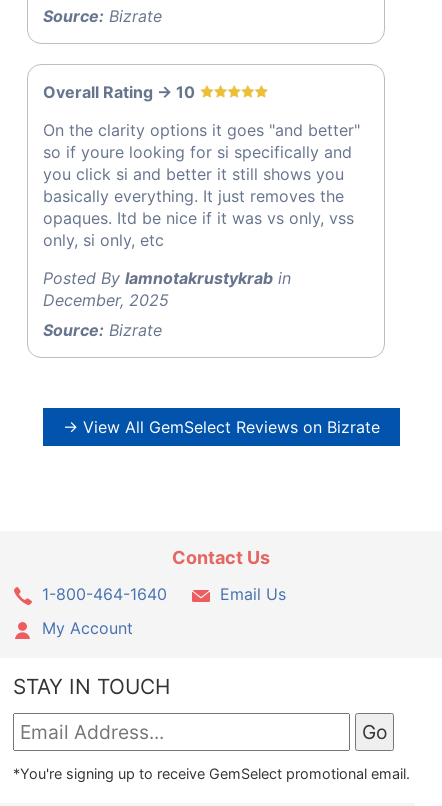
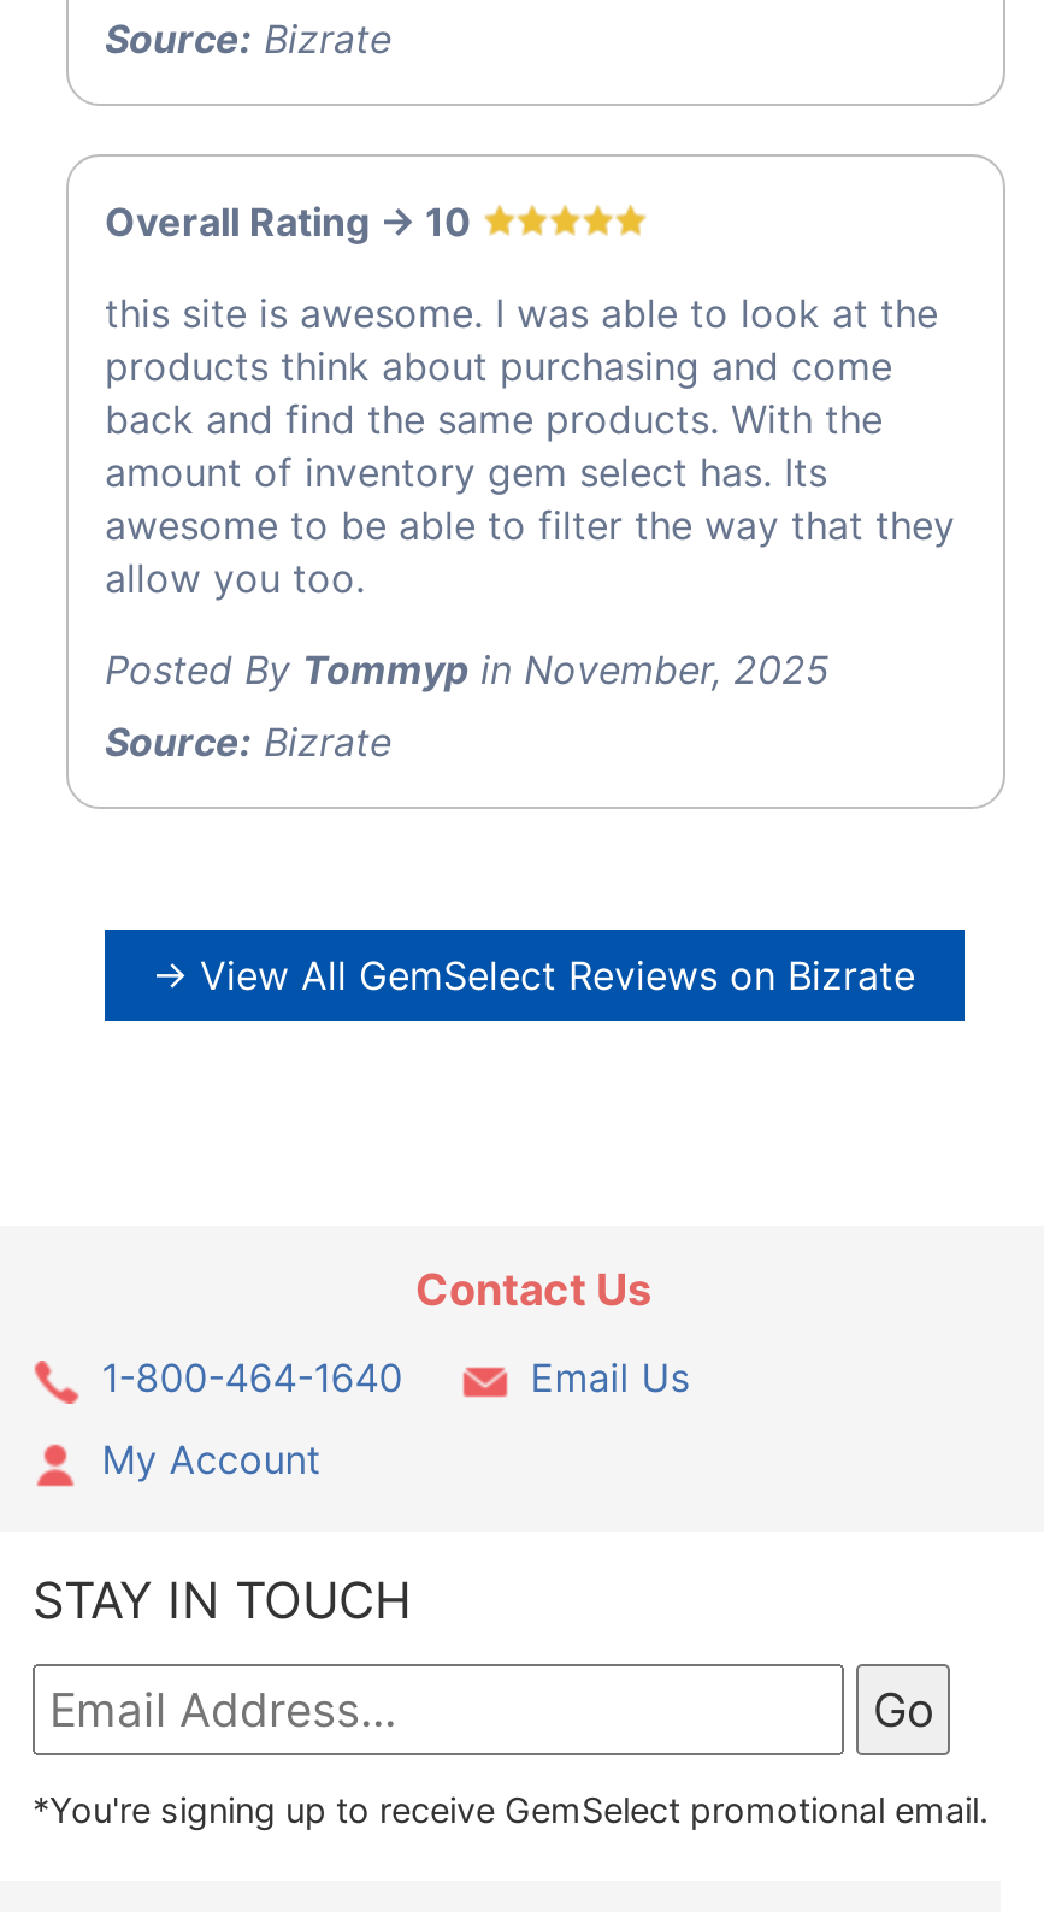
[43,119,360,249] On the clarity options it goes "and better" | so if youre looking for si specifically and | you click si and better it still shows you | basically everything. It just removes the | opaques. Itd be nice if it was vs only, vss | only, si only, etc -> [105,288,955,601] this site is awesome. I was able to look at the | products think about purchasing and come | back and find the same products. With the | amount of inventory gem select has. Its | awesome to be able to filter the way that they | allow you too.
[43,267,291,309] Posted By Iamnotakrustykrab in | December, 2025 -> [105,644,830,692] Posted By Tommyp in November, 2025

